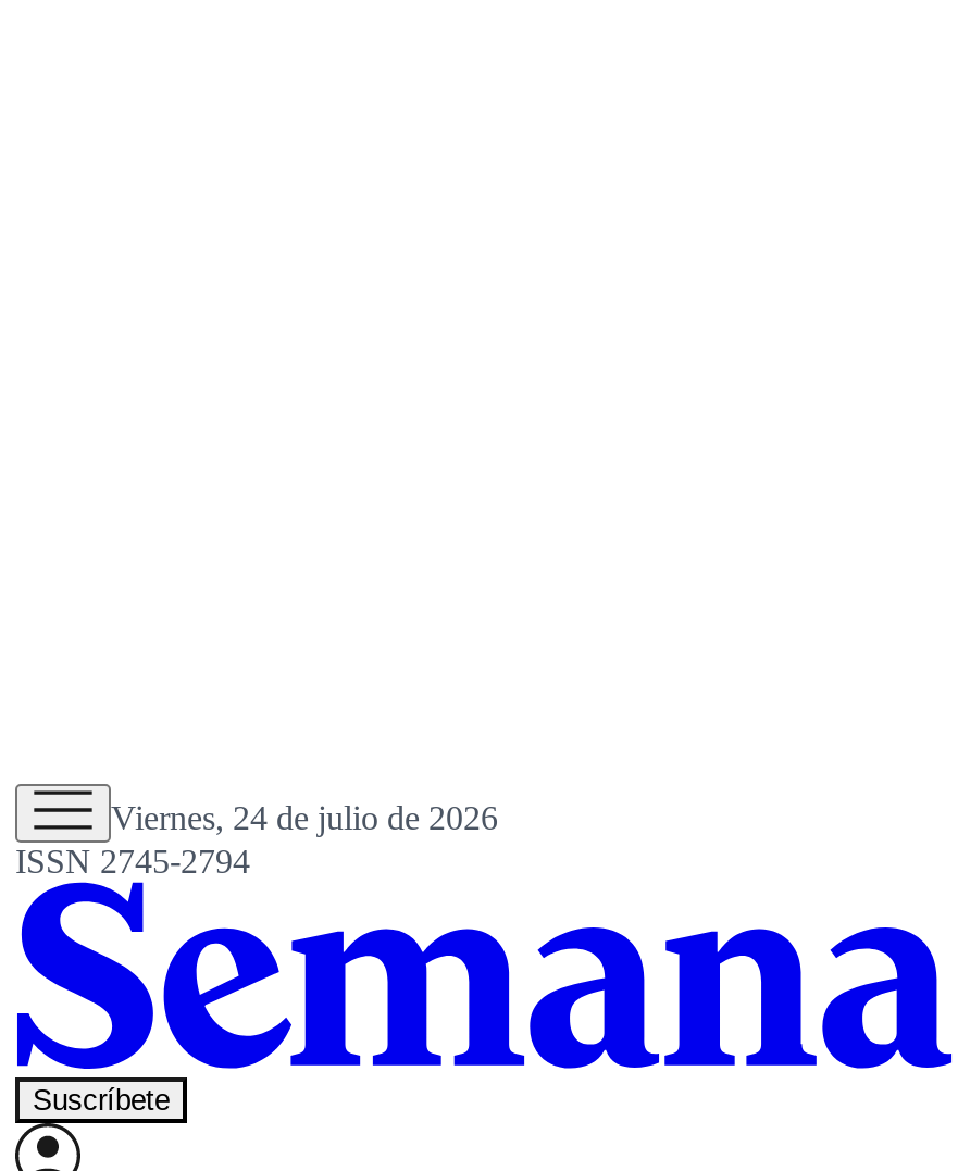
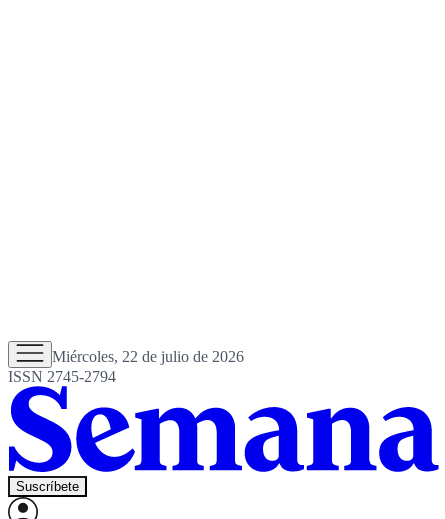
[111,799,498,836] Viernes, 24 de julio de 2026 -> [52,348,244,365] Miércoles, 22 de julio de 2026

